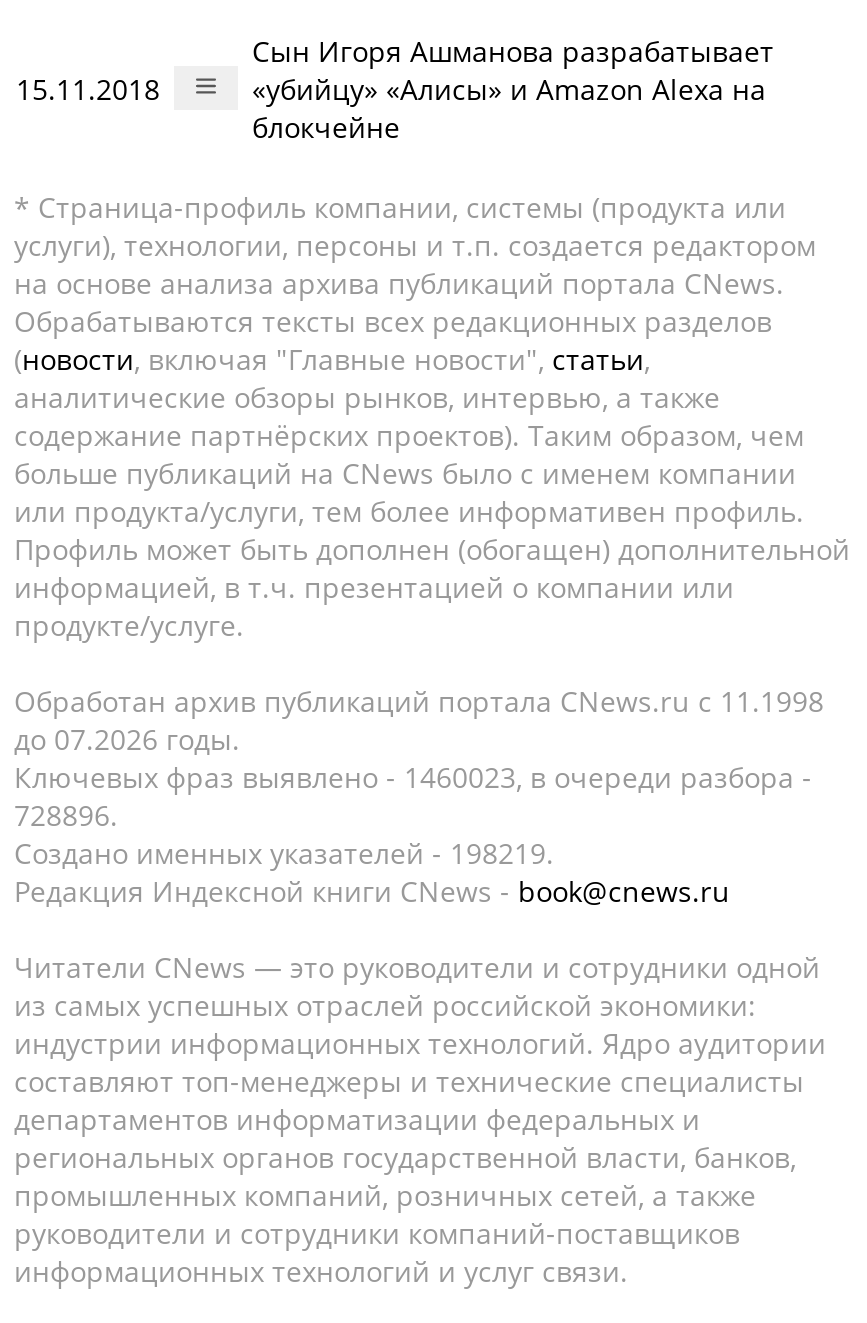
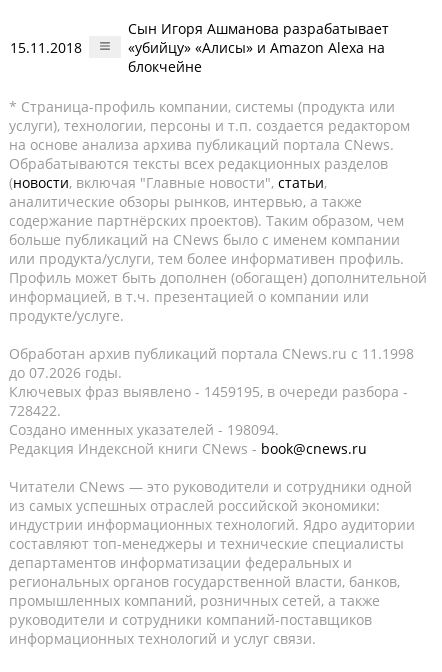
[14,758,812,796] Ключевых фраз выявлено - 1460023, в очереди разбора - -> [9,382,408,401] Ключевых фраз выявлено - 1459195, в очереди разбора -
[14,796,118,834] 728896. -> [9,401,61,420] 728422.
[14,834,554,872] Создано именных указателей - 198219. -> [9,420,279,439] Создано именных указателей - 198094.

